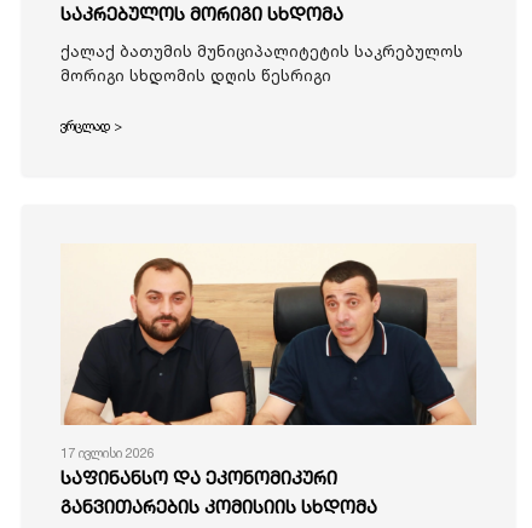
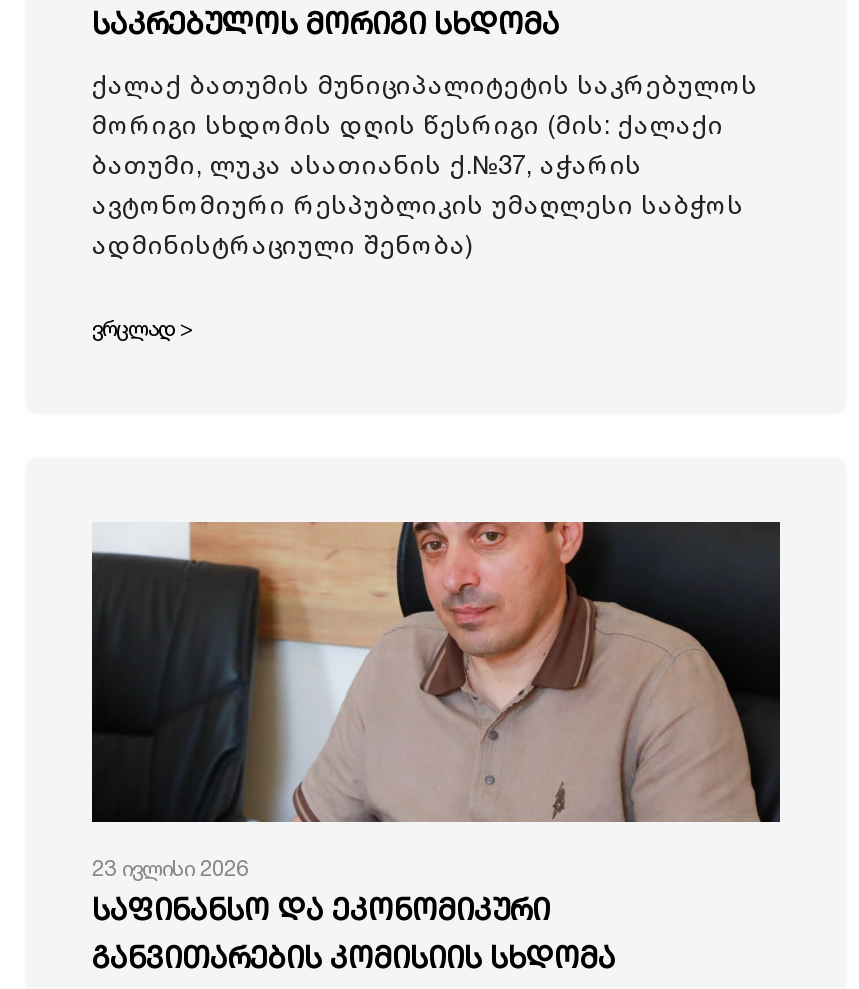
[60,66,331,85] მორიგი სხდომის დღის წესრიგი -> [92,109,744,261] მორიგი სხდომის დღის წესრიგი (მის: ქალაქი | ბათუმი, ლუკა ასათიანის ქ.№37, აჭარის | ავტონომიური რესპუბლიკის უმაღლესი საბჭოს | ადმინისტრაციული შენობა)
[60,243,476,462] [image] | 17 ივლისი 2026 -> [90,520,782,883] [image] | 23 ივლისი 2026

